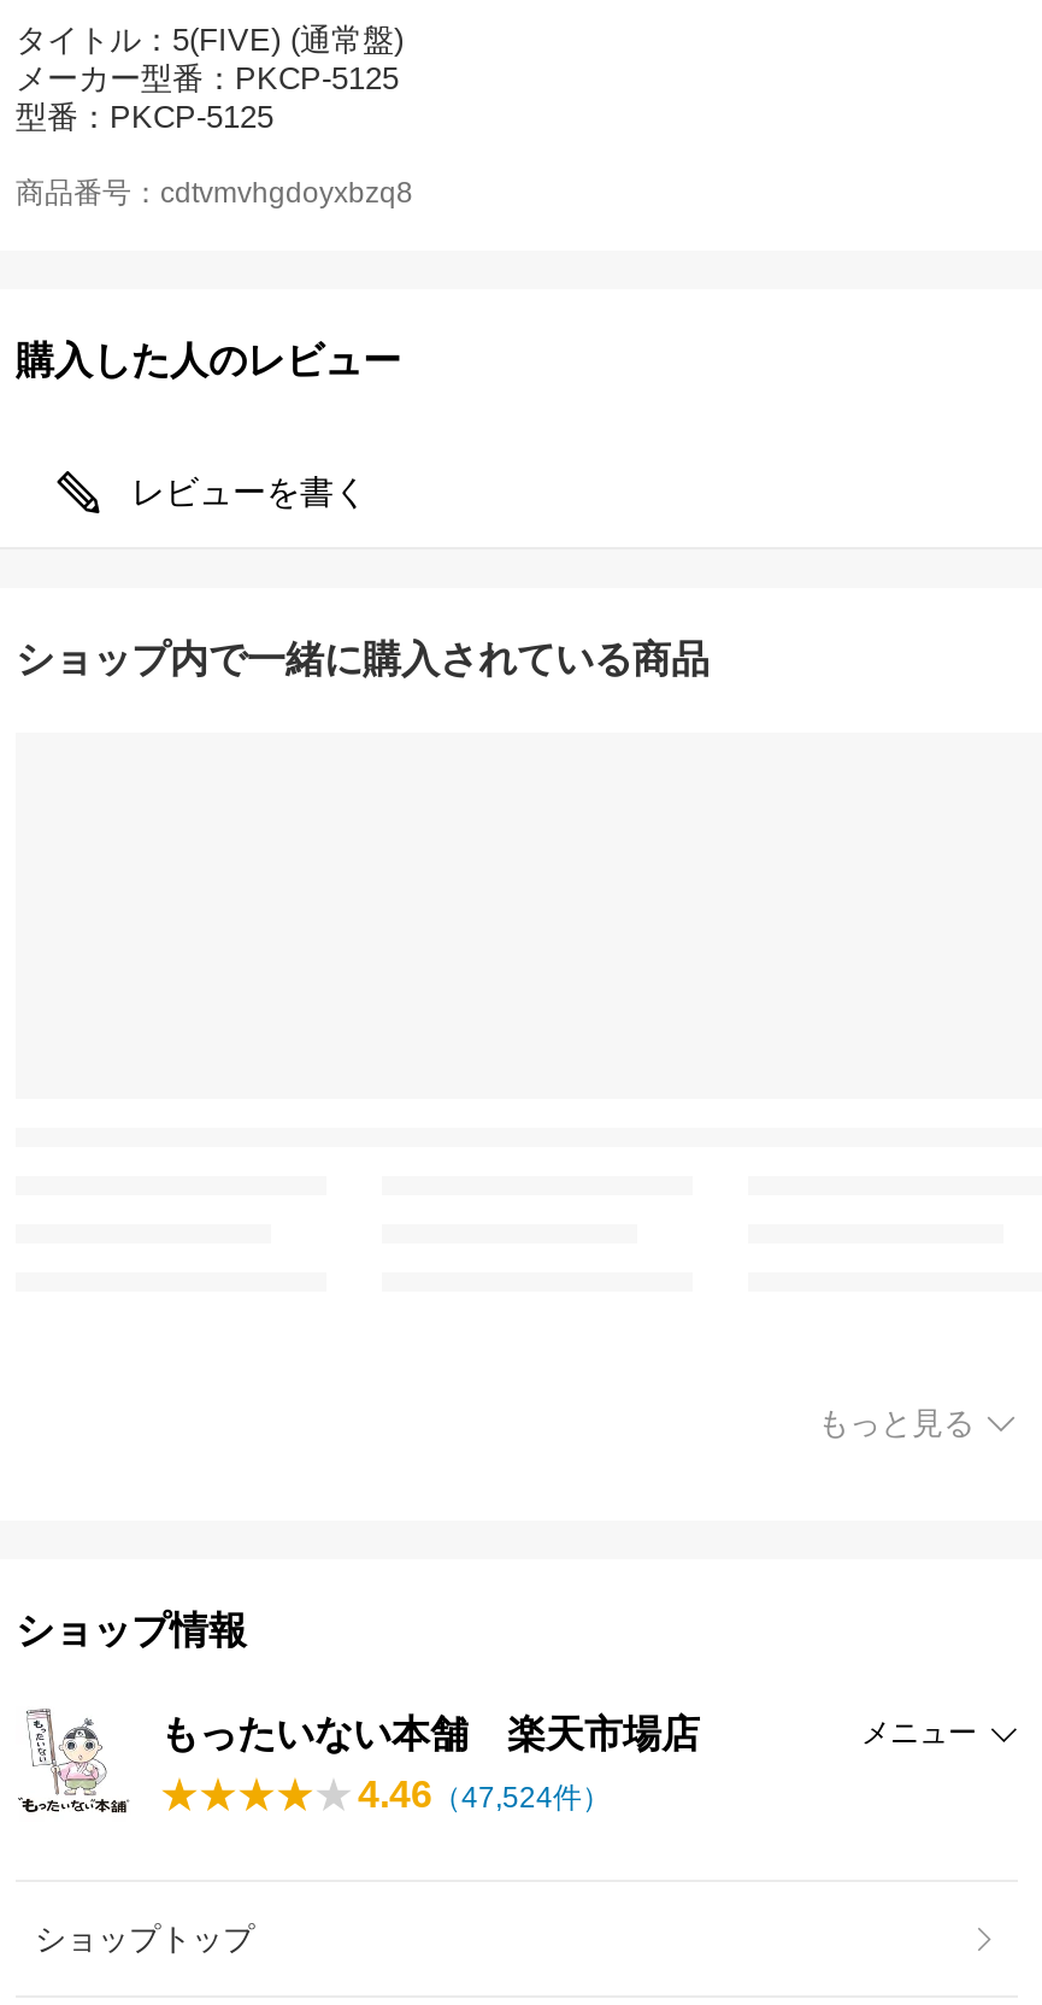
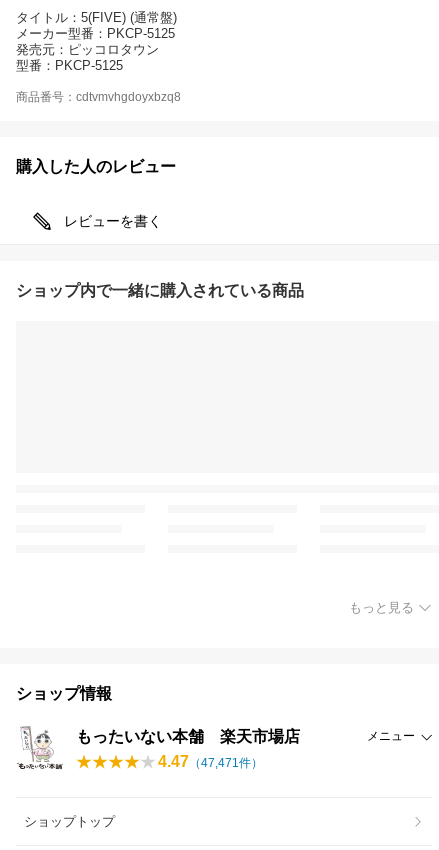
none -> [16,42,159,57] 発売元：ピッコロタウン
[358,1774,611,1815] 4.46（47,524件） -> [158,753,263,770] 4.47（47,471件）

